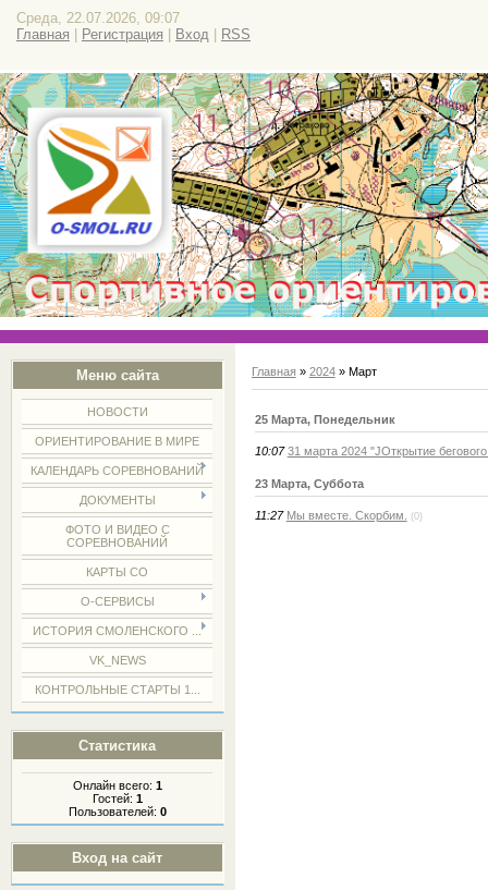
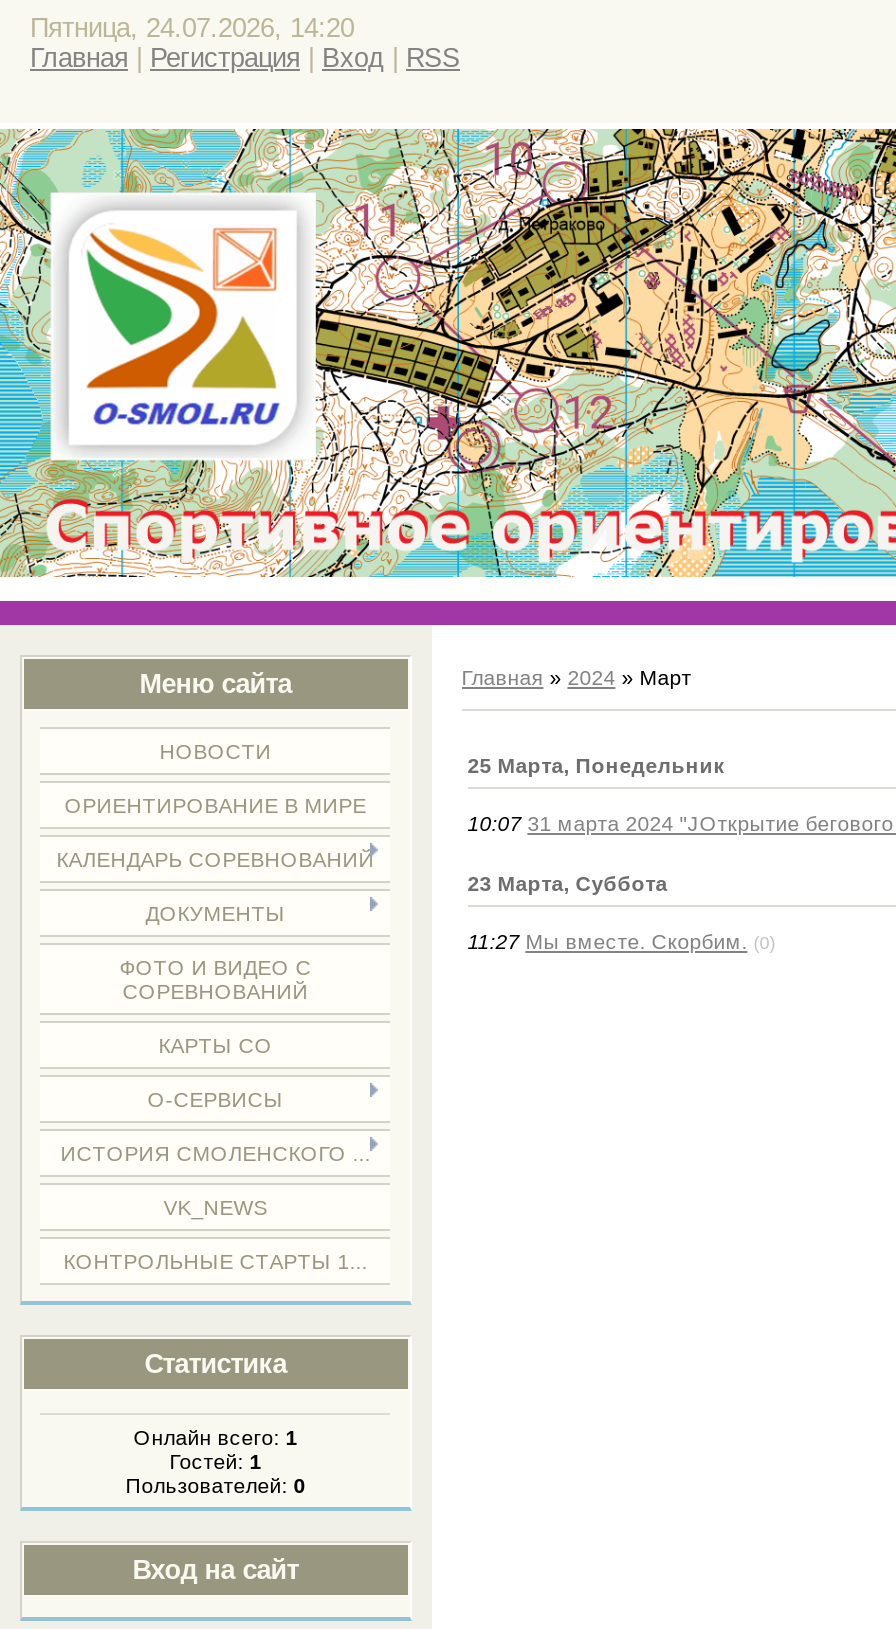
[16,10,180,26] Среда, 22.07.2026, 09:07 -> [30,13,354,43] Пятница, 24.07.2026, 14:20

